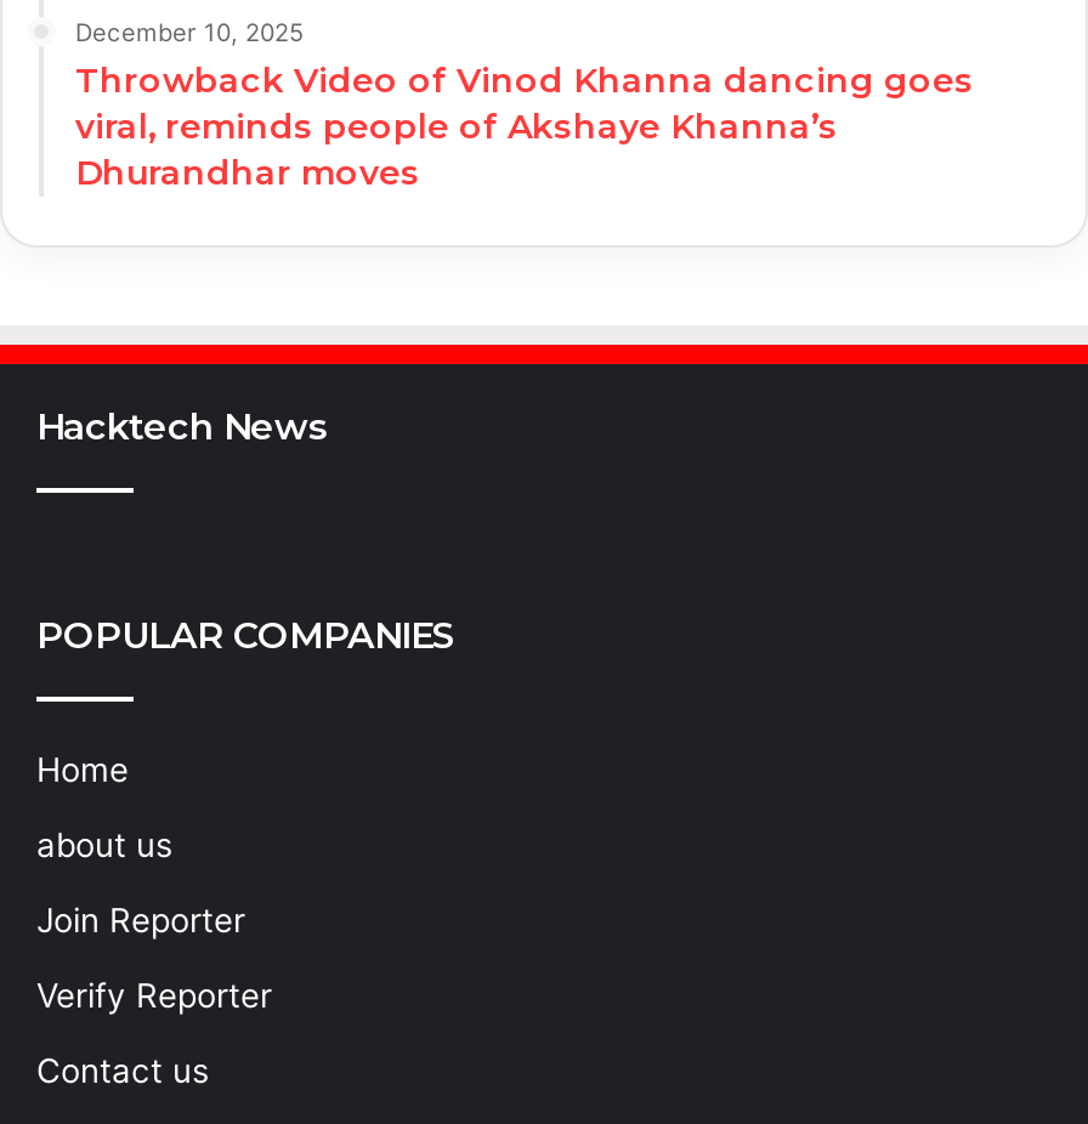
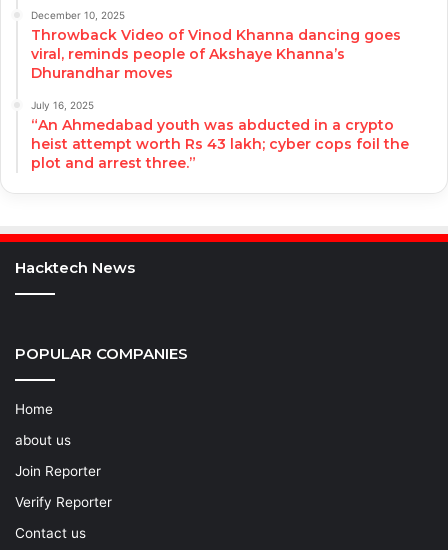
none -> [31,99,409,172] July 16, 2025 | “An Ahmedabad youth was abducted in a crypto | heist attempt worth Rs 43 lakh; cyber cops foil the | plot and arrest three.”

